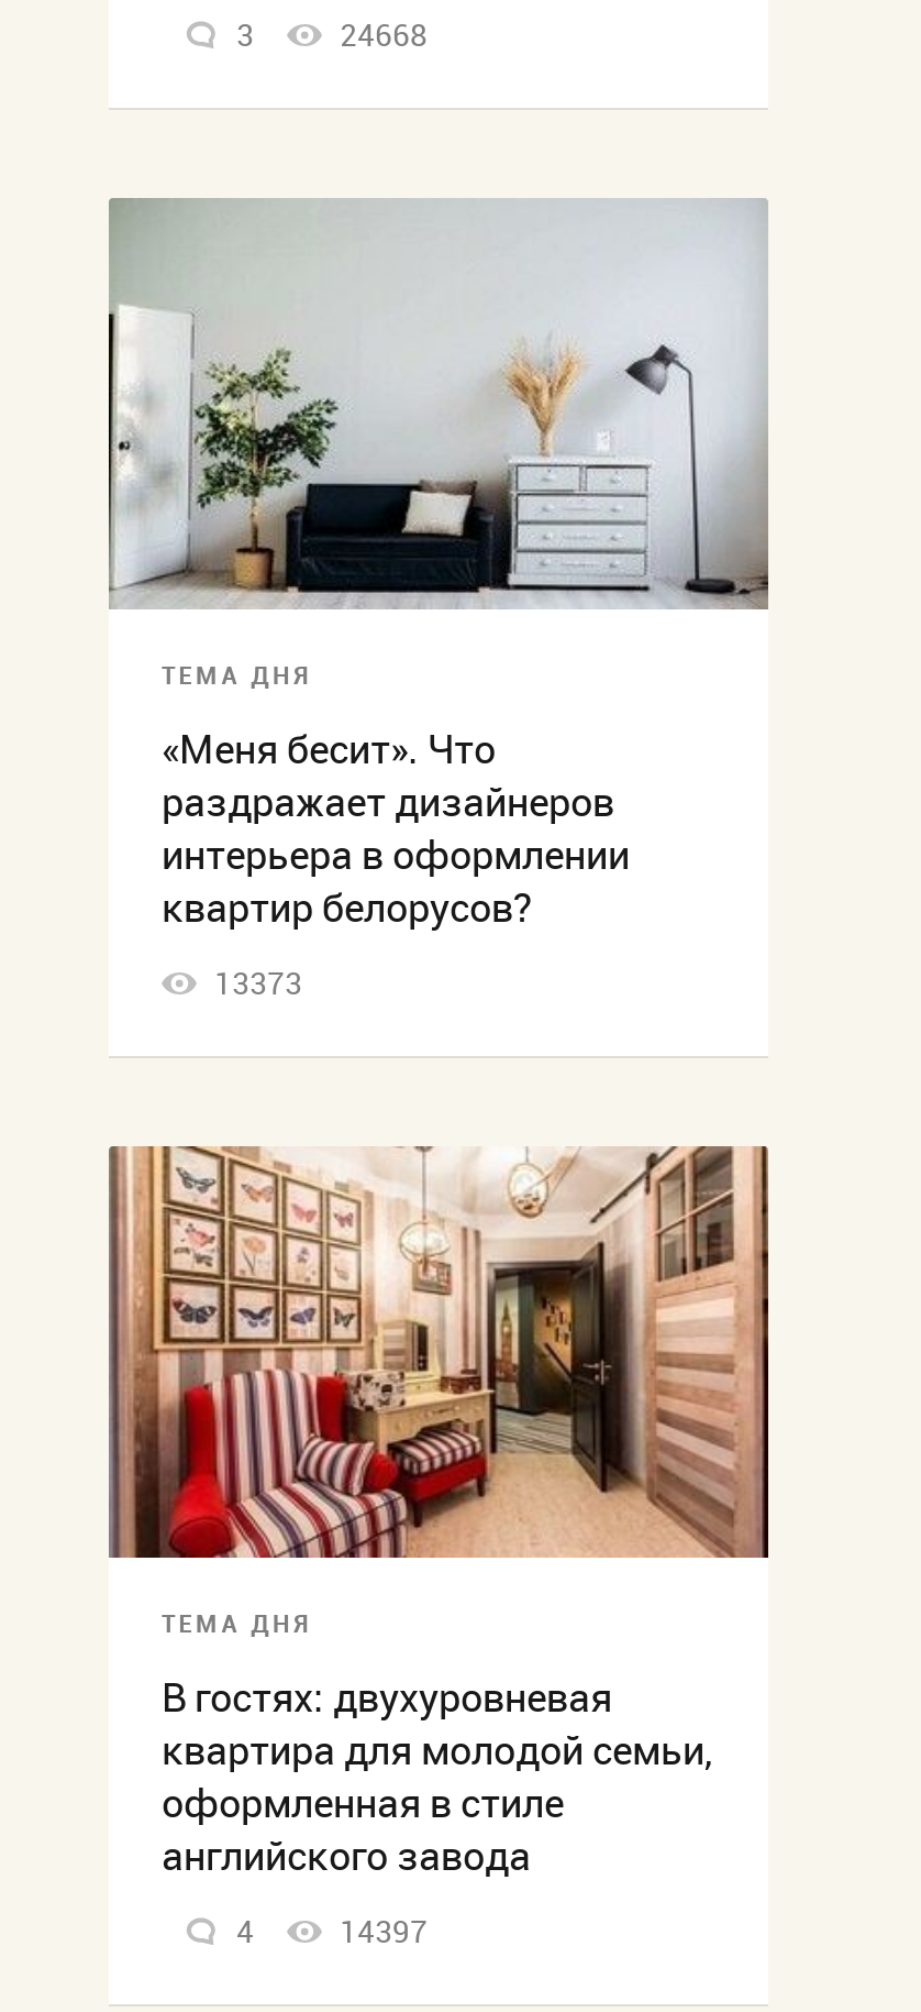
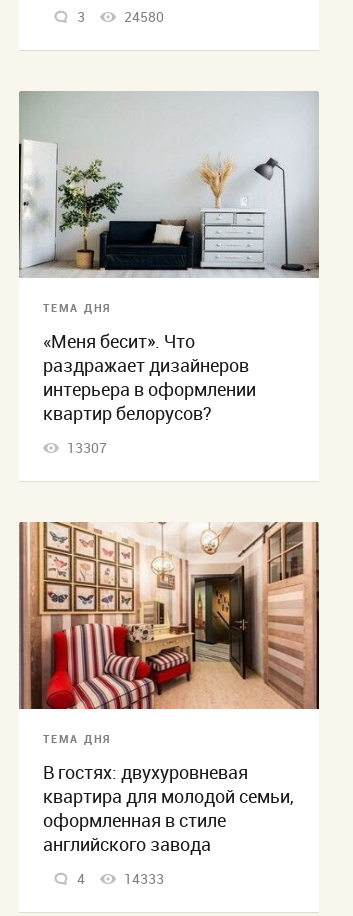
[340,18,428,53] 24668 -> [124,9,164,25] 24580
[214,966,302,1001] 13373 -> [67,440,107,456] 13307
[340,1914,428,1949] 14397 -> [124,871,164,887] 14333

